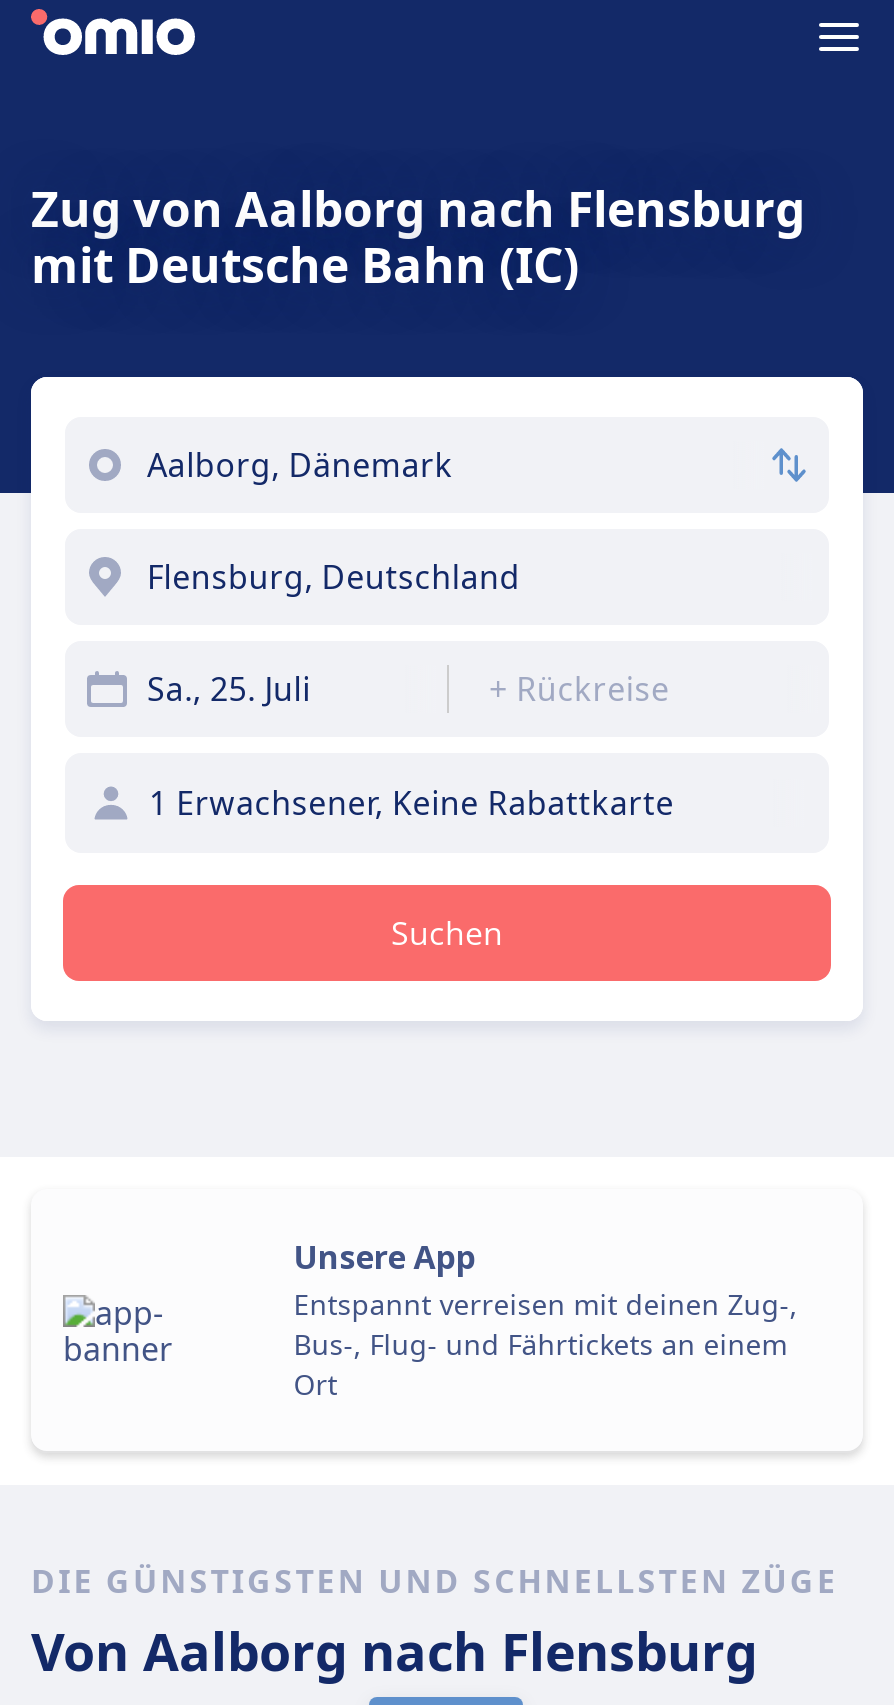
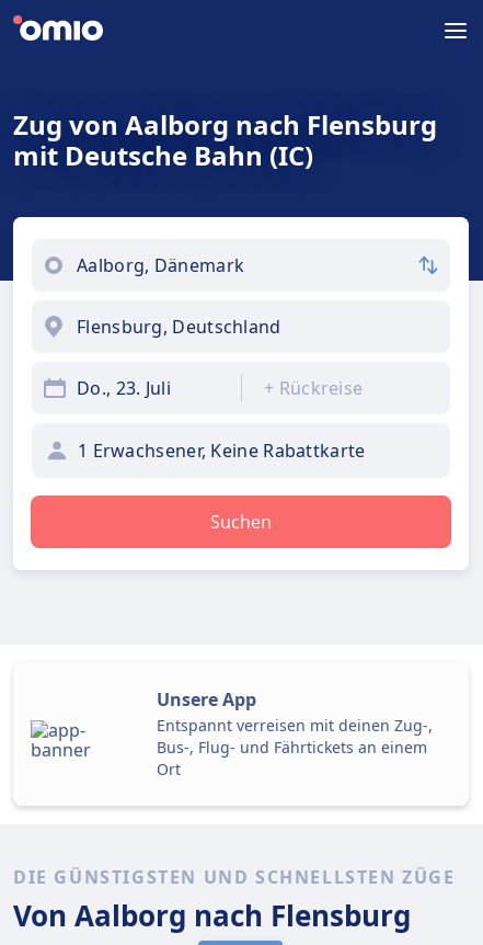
[147,667,311,711] Sa., 25. Juli -> [77,376,171,400] Do., 23. Juli

